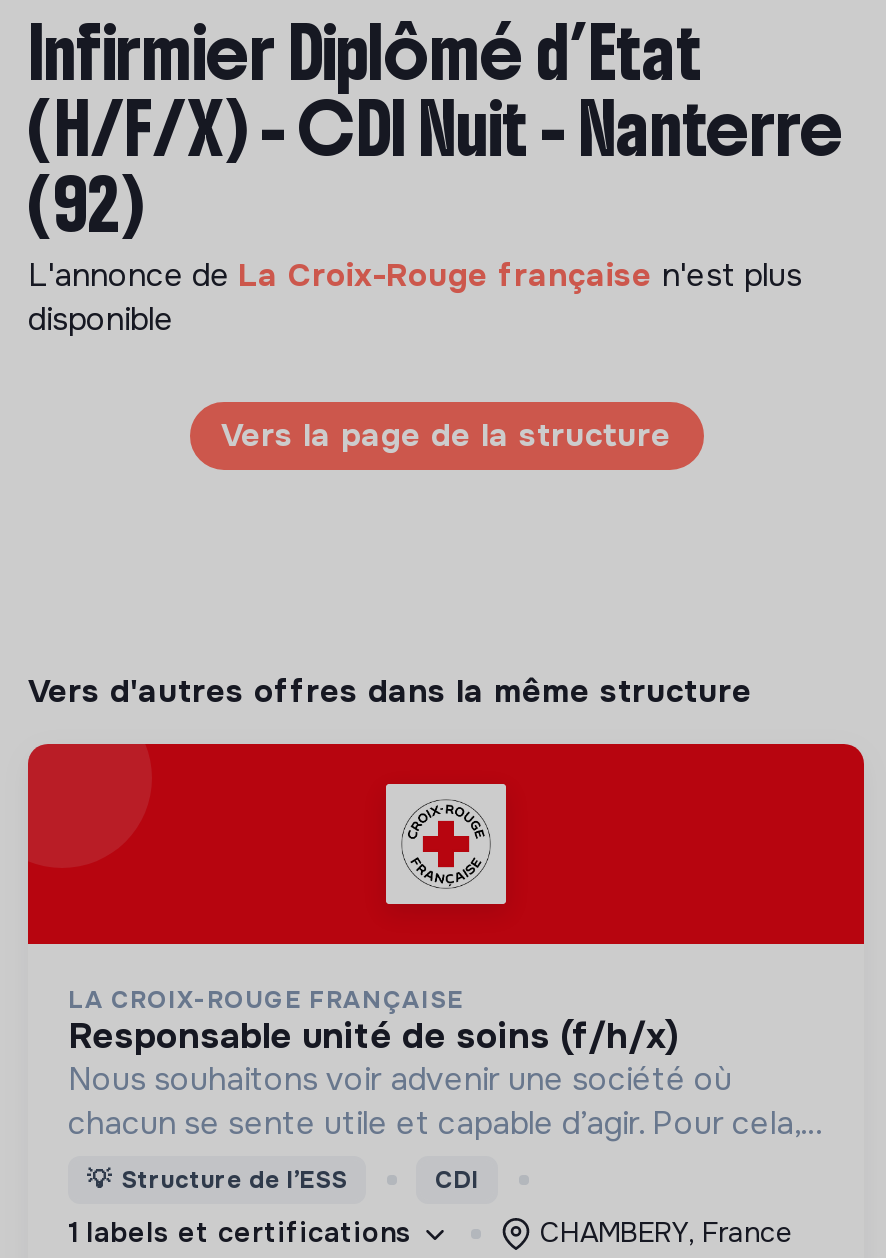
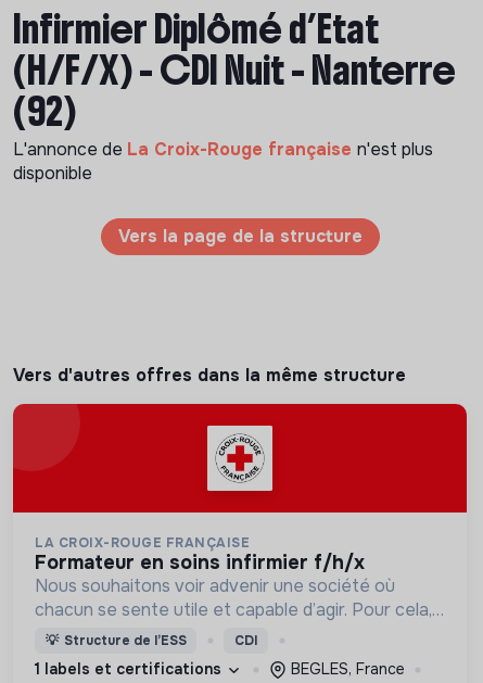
[92,1014,678,1058] responsable unité de soins (f/h/x) -> [47,551,365,574] formateur en soins infirmier f/h/x
[540,1215,792,1251] CHAMBERY, France -> [291,660,405,679] BEGLES, France

